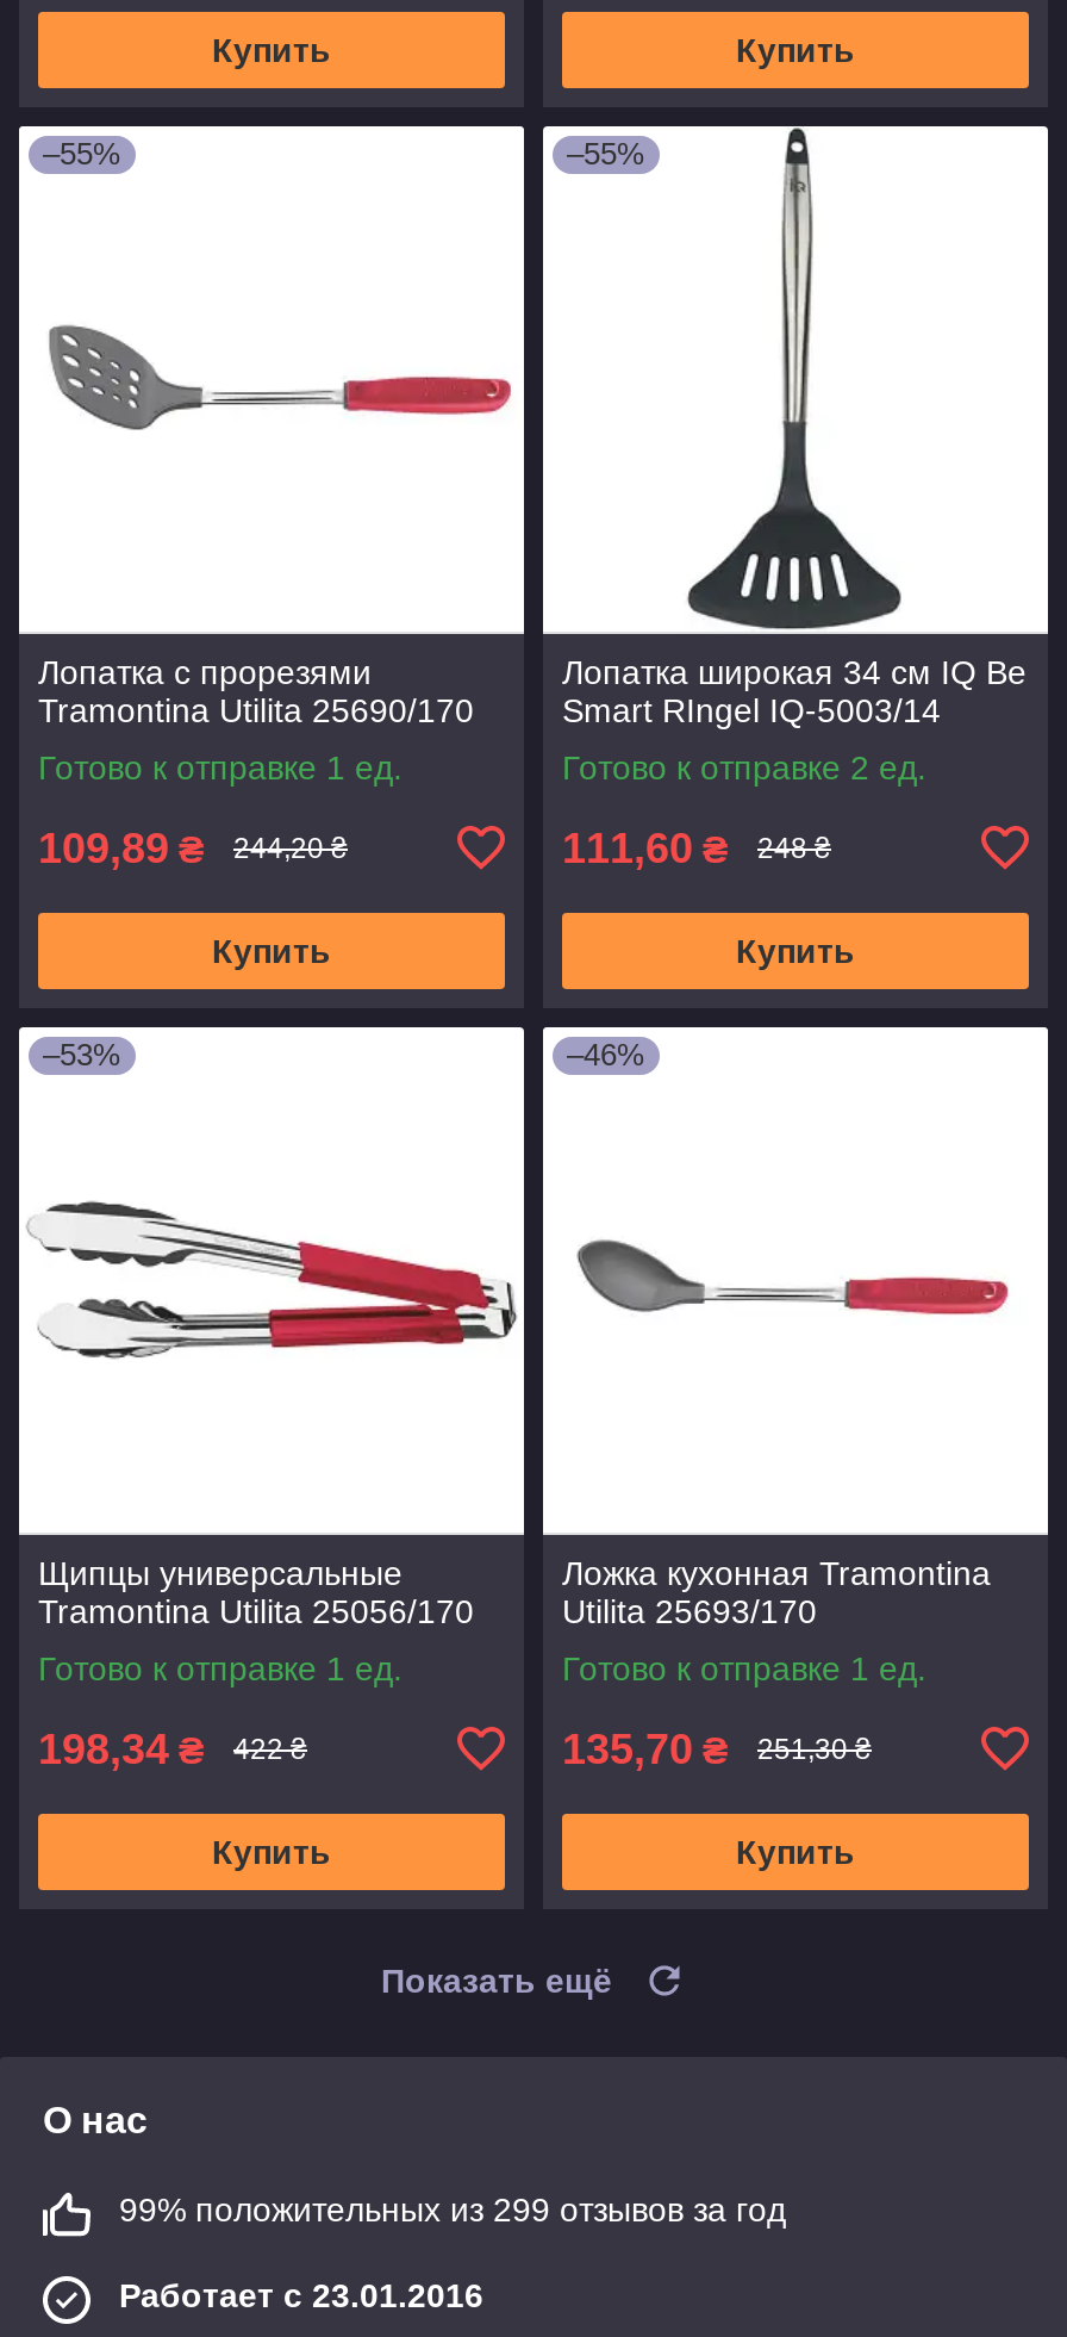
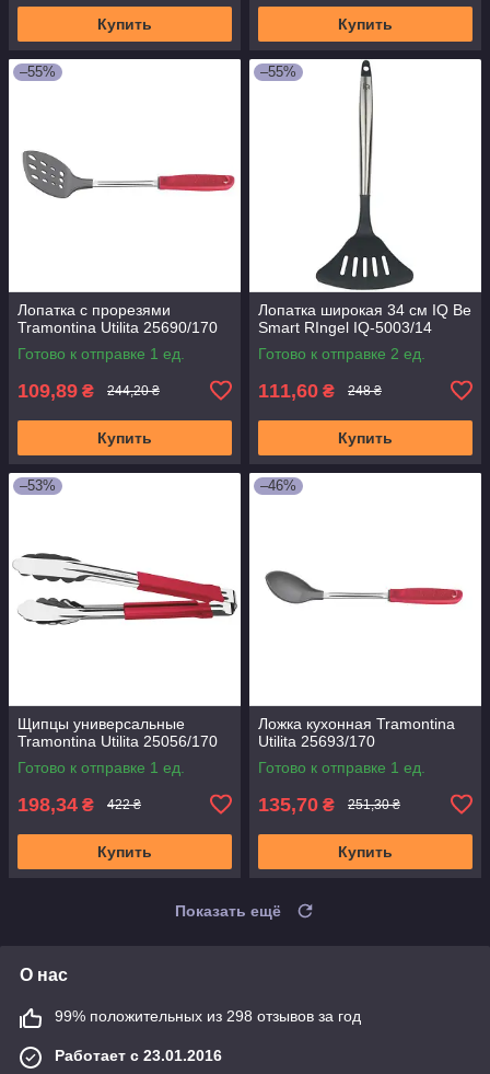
[119,2190,786,2228] 99% положительных из 299 отзывов за год -> [55,1007,361,1025] 99% положительных из 298 отзывов за год

